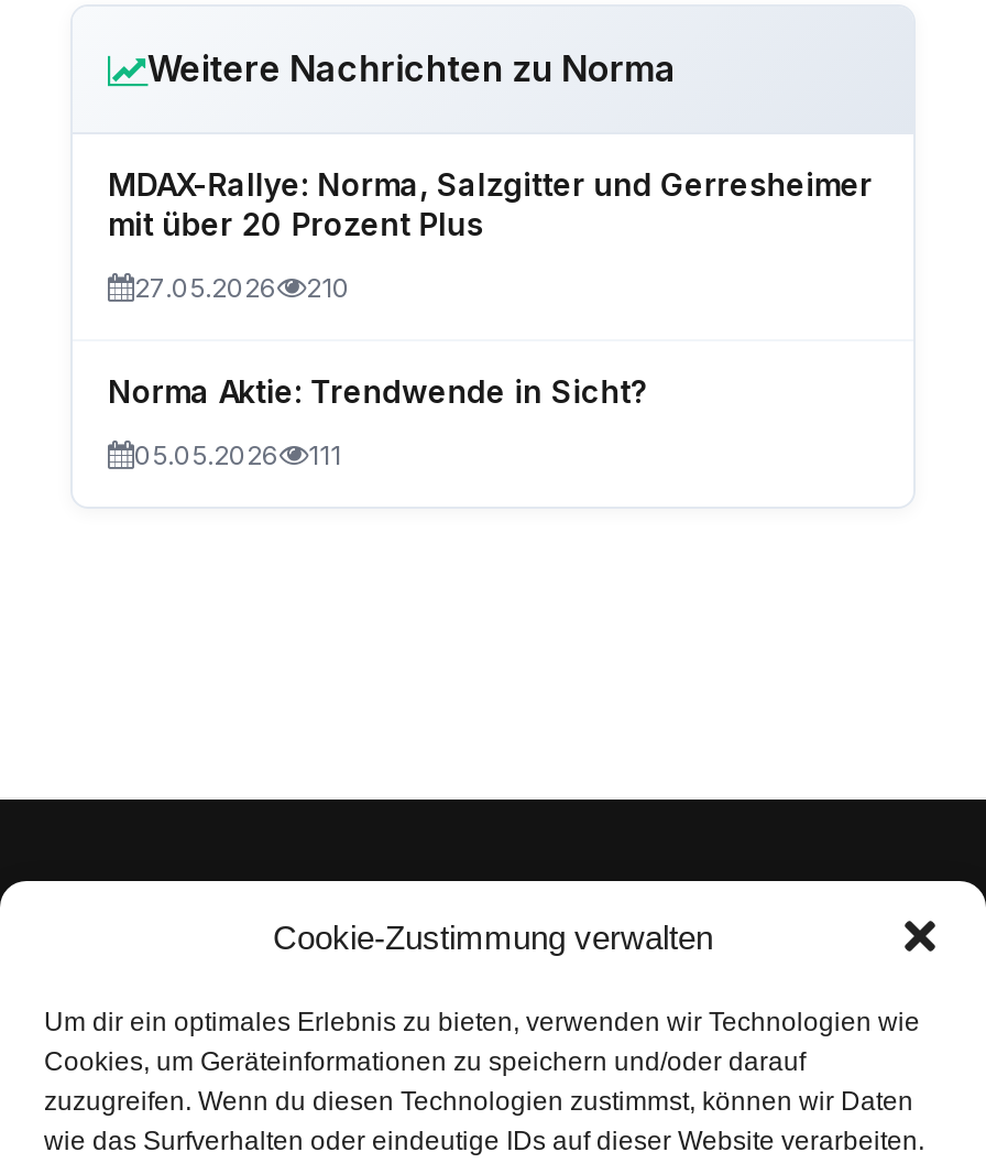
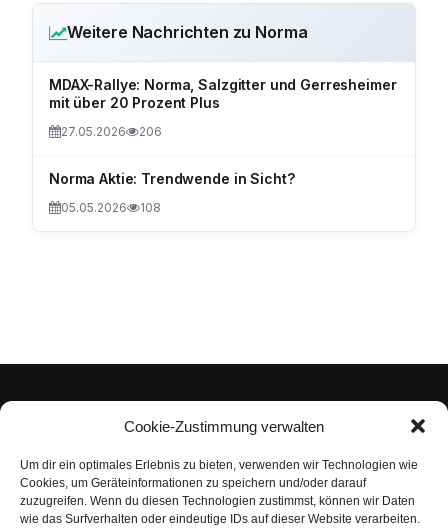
[134,272,350,305] 27.05.2026 210 -> [61,124,162,139] 27.05.2026 206
[134,439,341,472] 05.05.2026 111 -> [61,200,161,215] 05.05.2026 108

